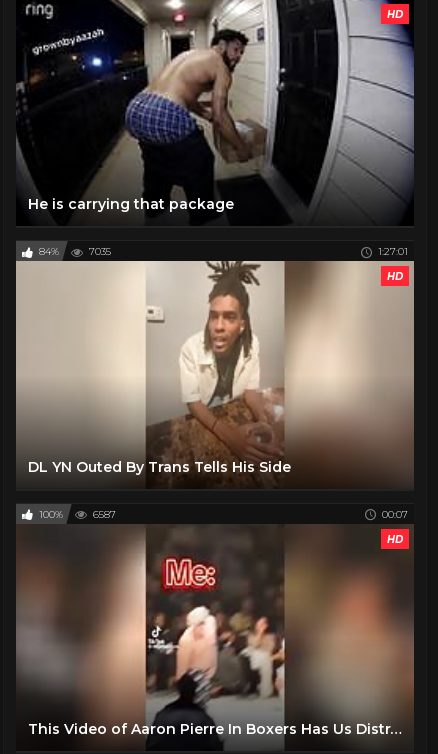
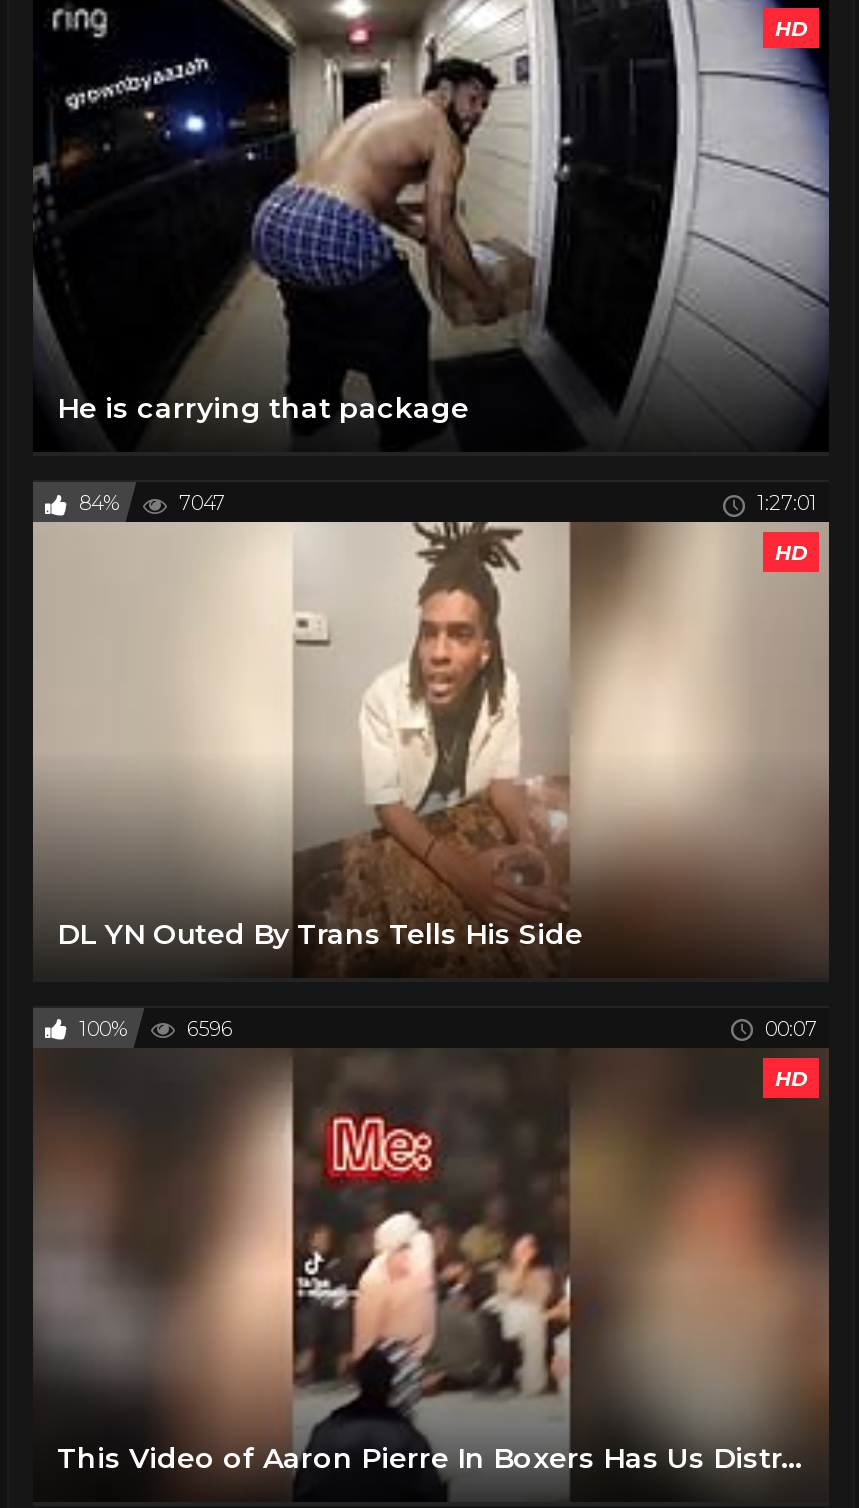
[89,245,111,258] 7035 -> [179,490,225,516] 7047
[93,508,116,521] 6587 -> [187,1015,233,1041] 6596

